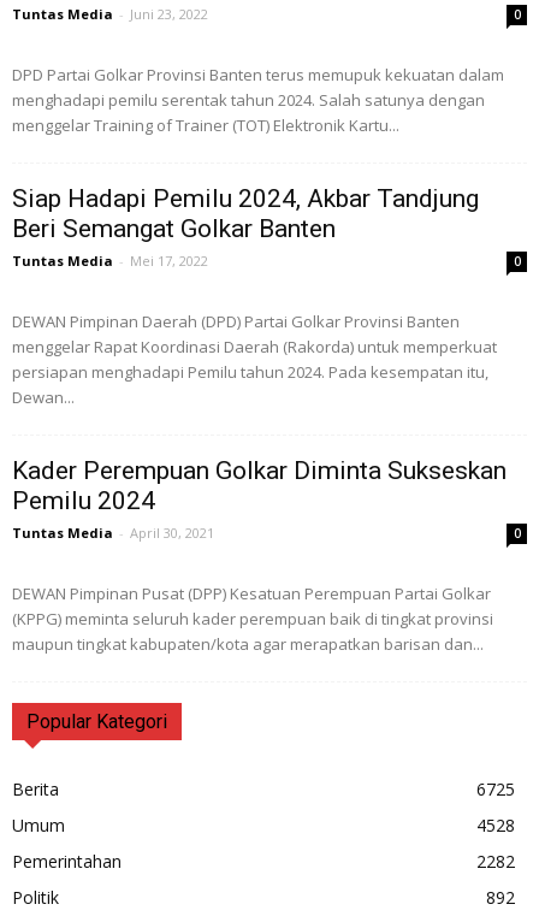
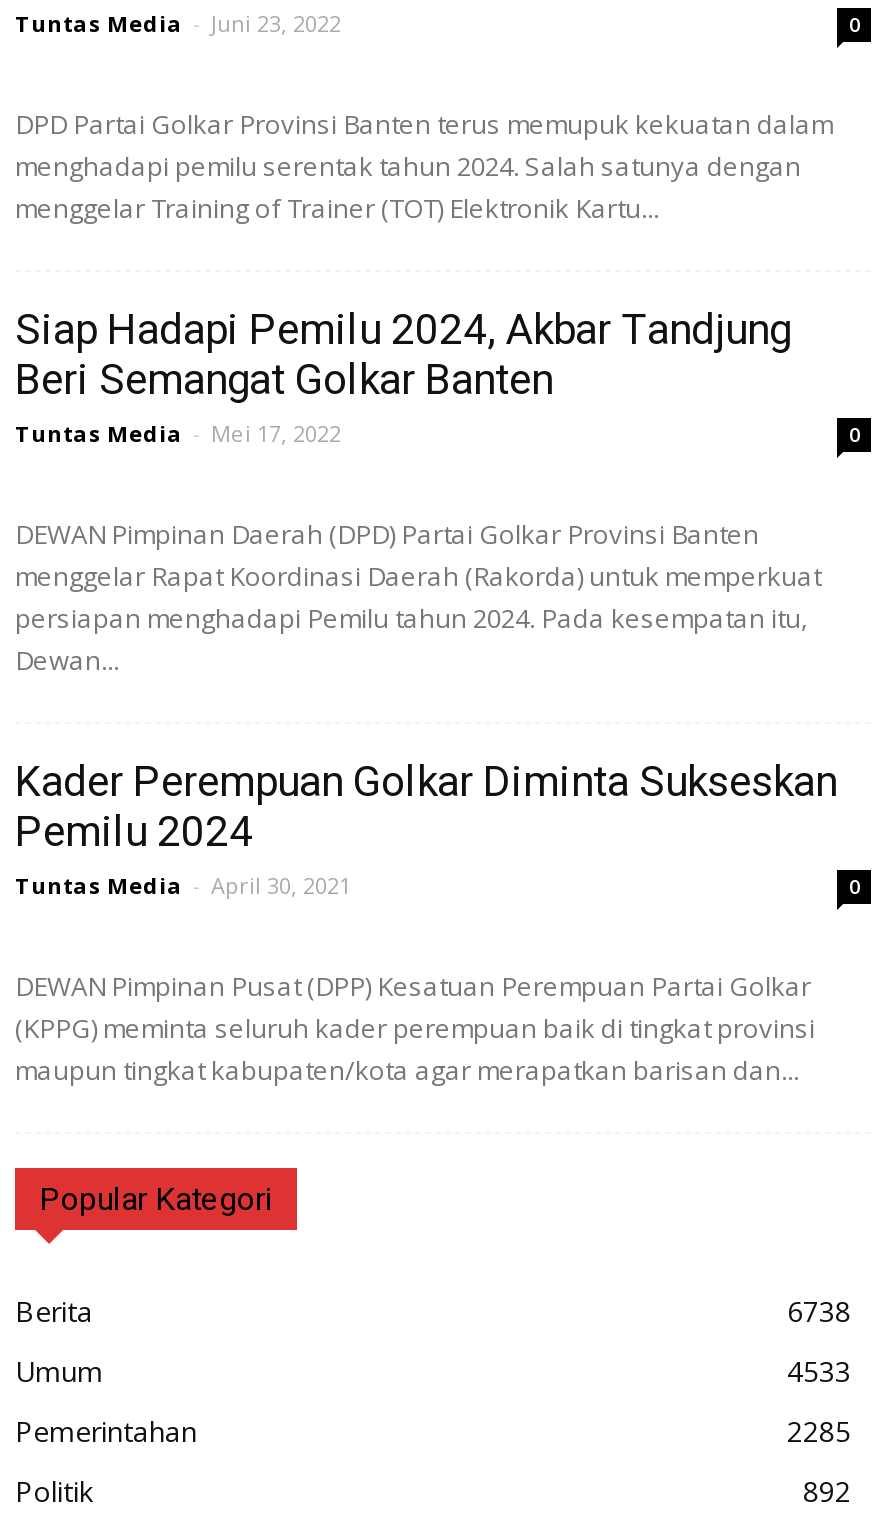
[476,778,515,800] 6725 -> [787,1292,851,1330] 6738
[476,814,515,837] 4528 -> [787,1352,851,1390] 4533
[476,850,515,873] 2282 -> [787,1412,851,1450] 2285

